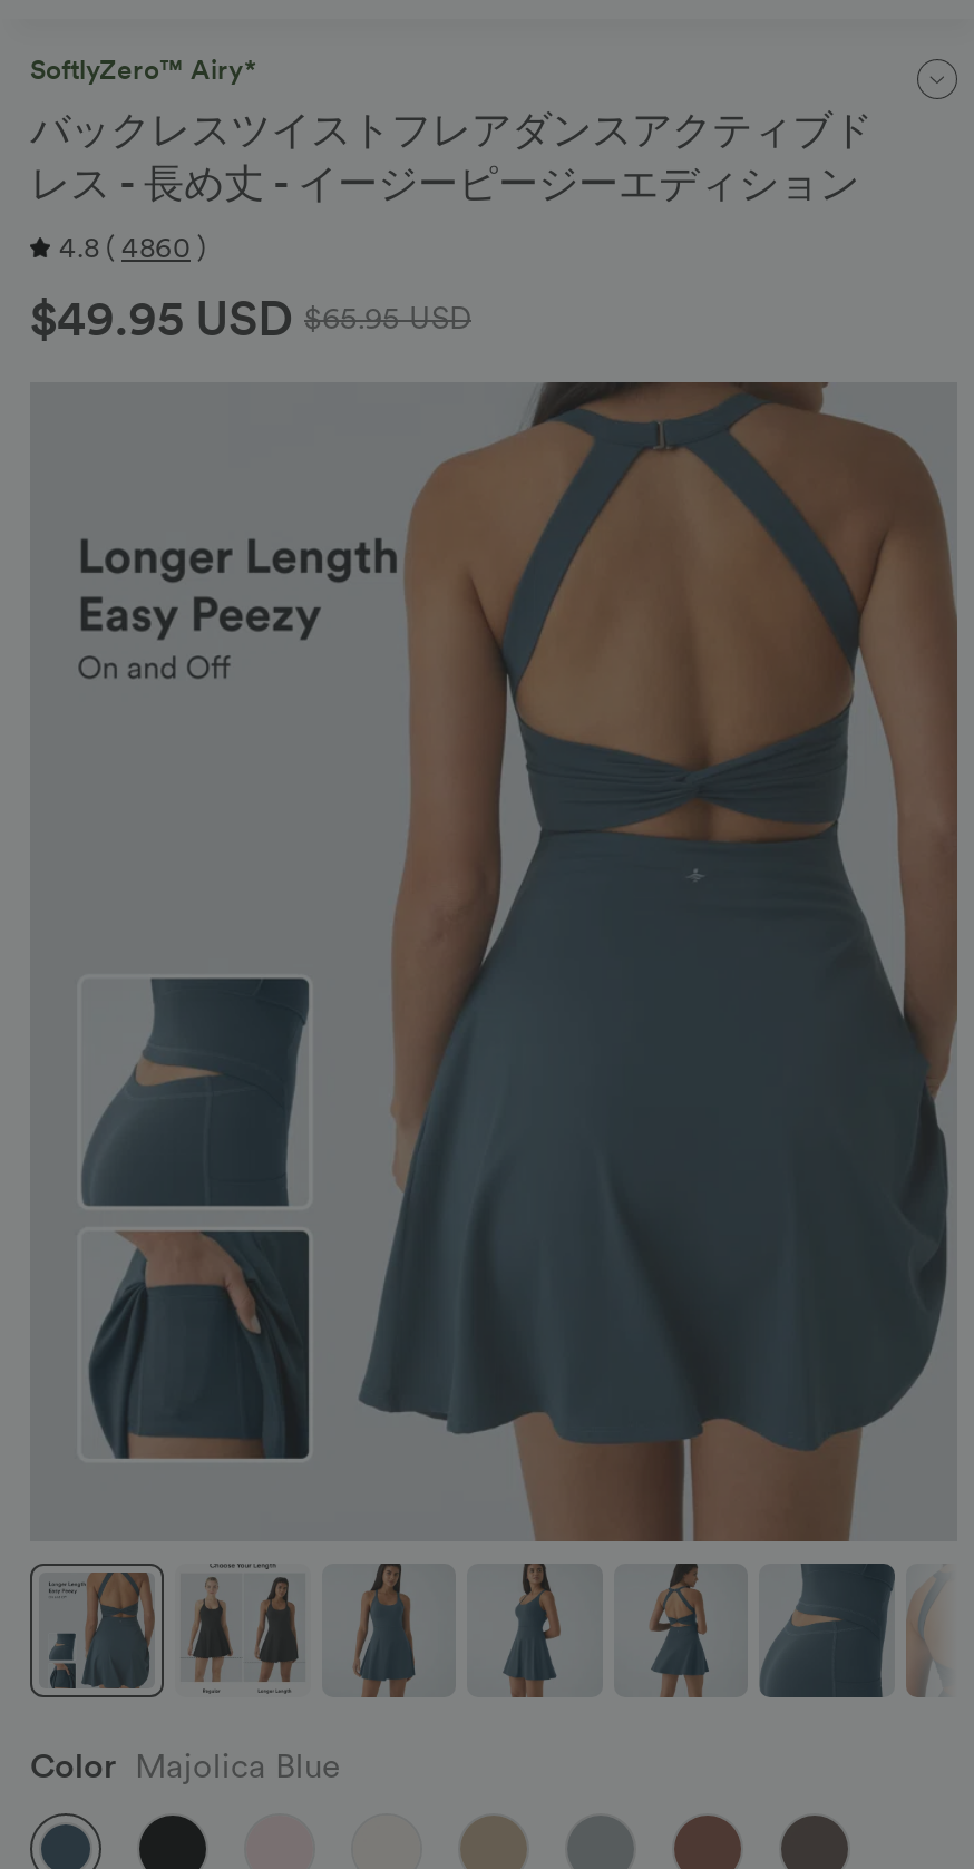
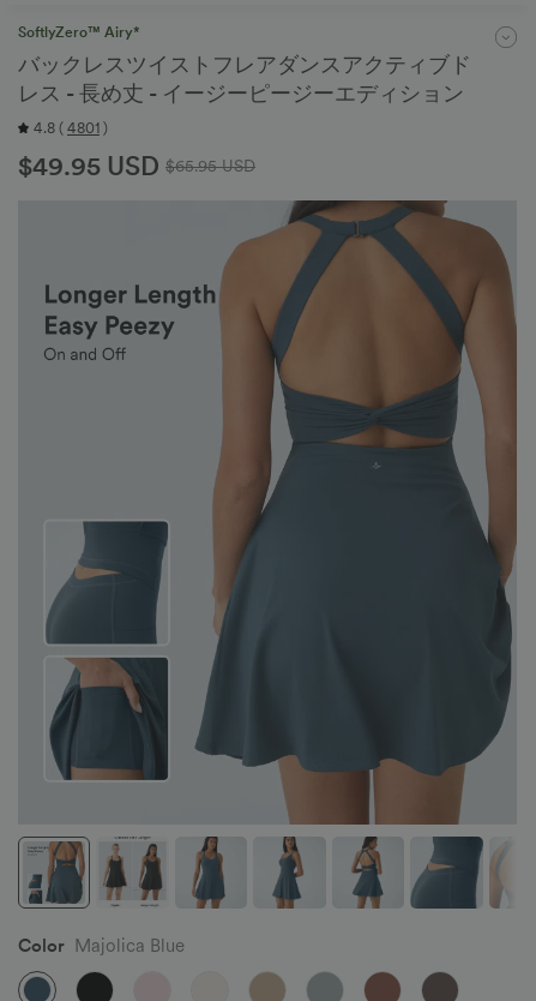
[59,231,206,264] 4.8 ( 4860 ) -> [34,119,108,137] 4.8 ( 4801 )

